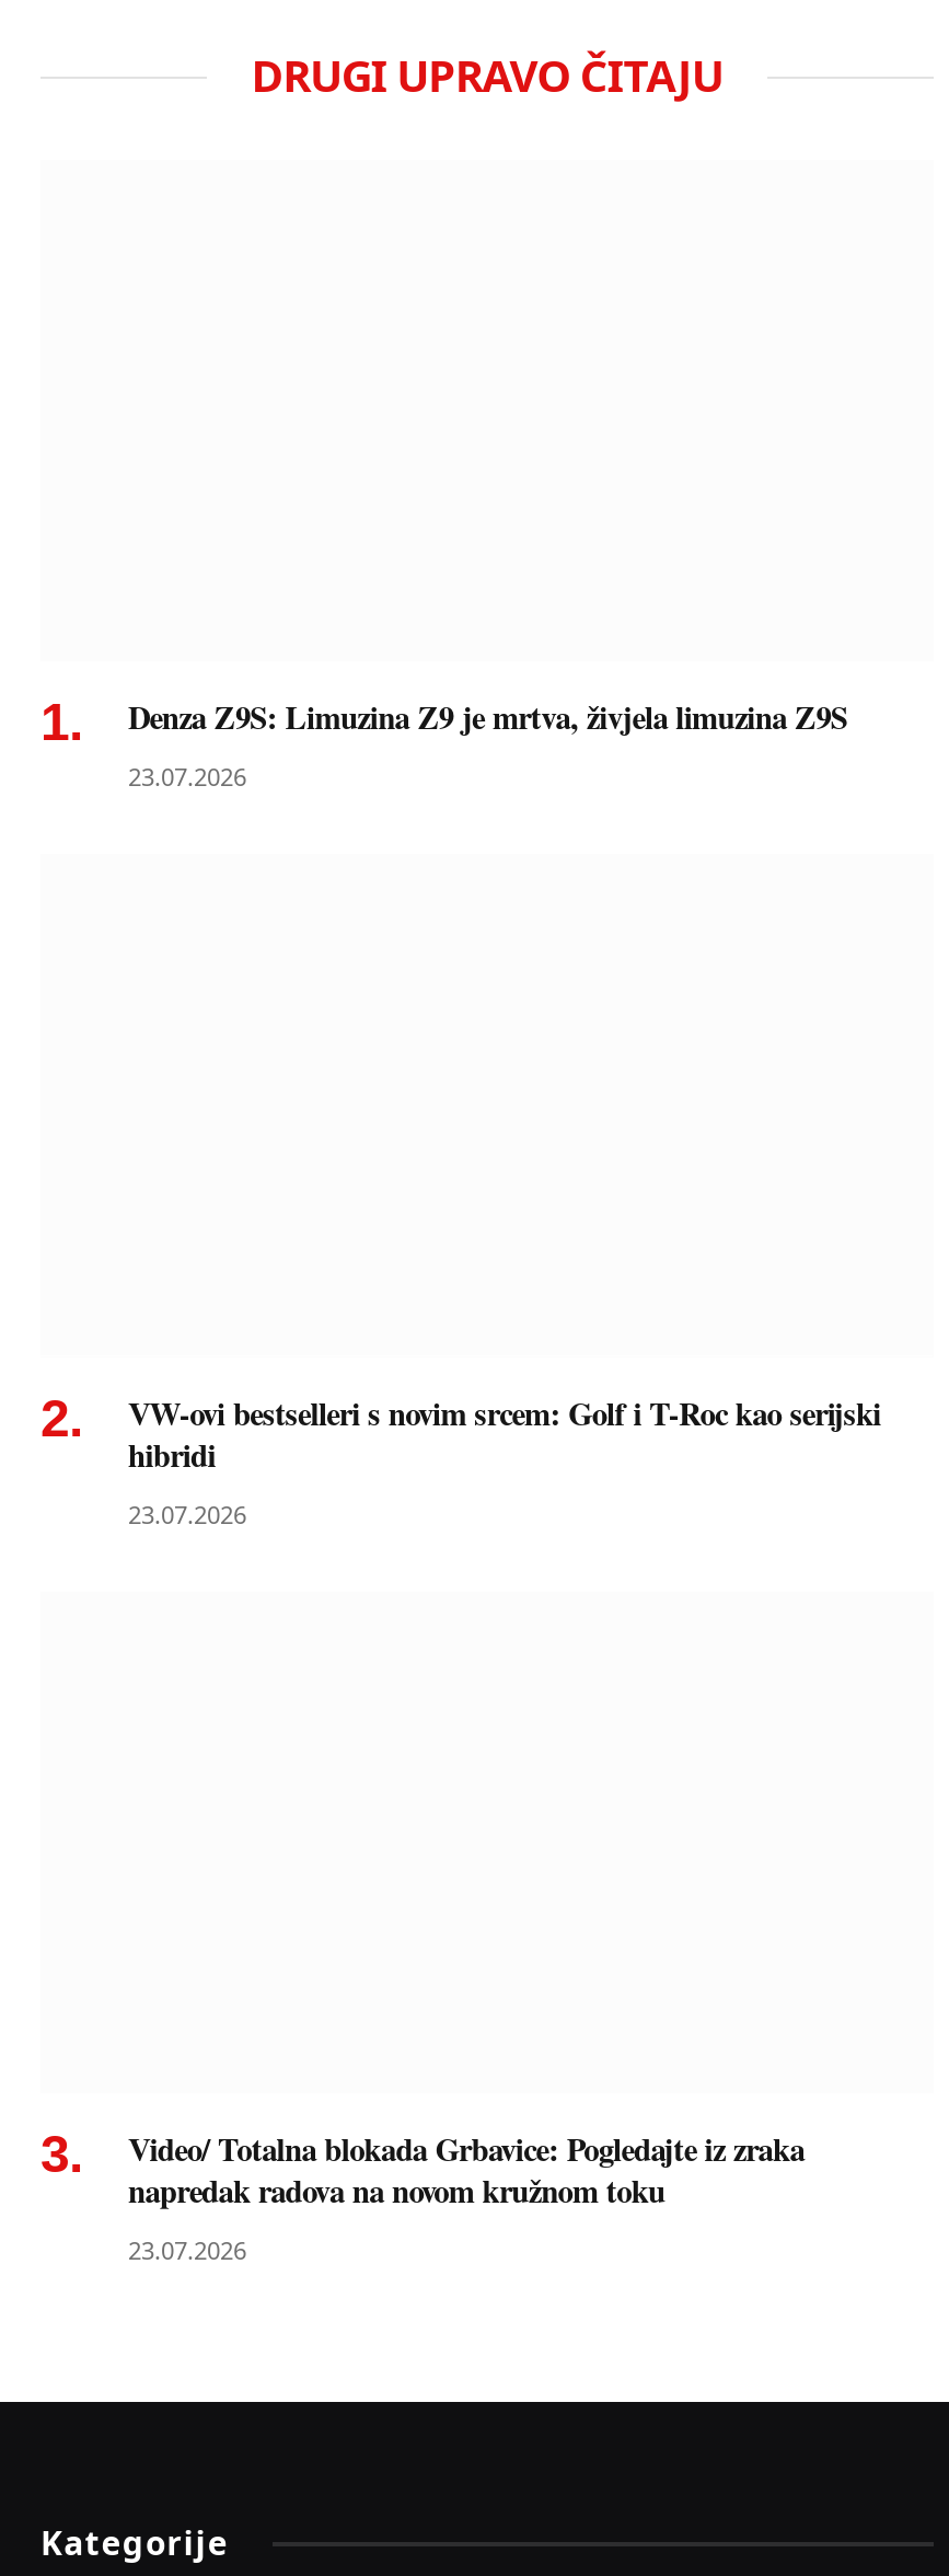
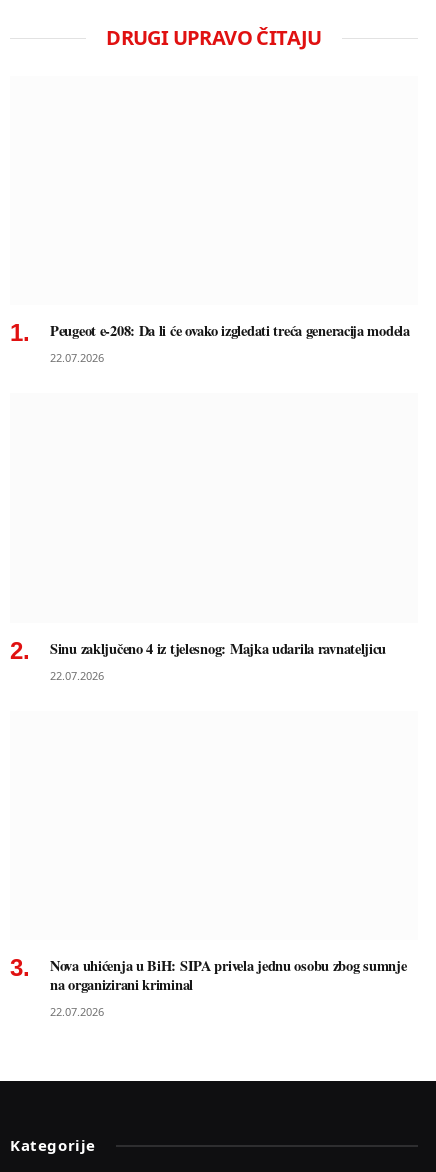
[128,695,847,793] Denza Z9S: Limuzina Z9 je mrtva, živjela limuzina Z9S | 23.07.2026 -> [50,320,410,365] Peugeot e-208: Da li će ovako izgledati treća generacija modela | 22.07.2026
[128,1390,881,1530] VW-ovi bestselleri s novim srcem: Golf i T-Roc kao serijski | hibridi | 23.07.2026 -> [50,638,386,683] Sinu zaključeno 4 iz tjelesnog: Majka udarila ravnateljicu | 22.07.2026
[128,2127,804,2267] Video/ Totalna blokada Grbavice: Pogledajte iz zraka | napredak radova na novom kružnom toku | 23.07.2026 -> [50,955,406,1019] Nova uhićenja u BiH: SIPA privela jednu osobu zbog sumnje | na organizirani kriminal | 22.07.2026

